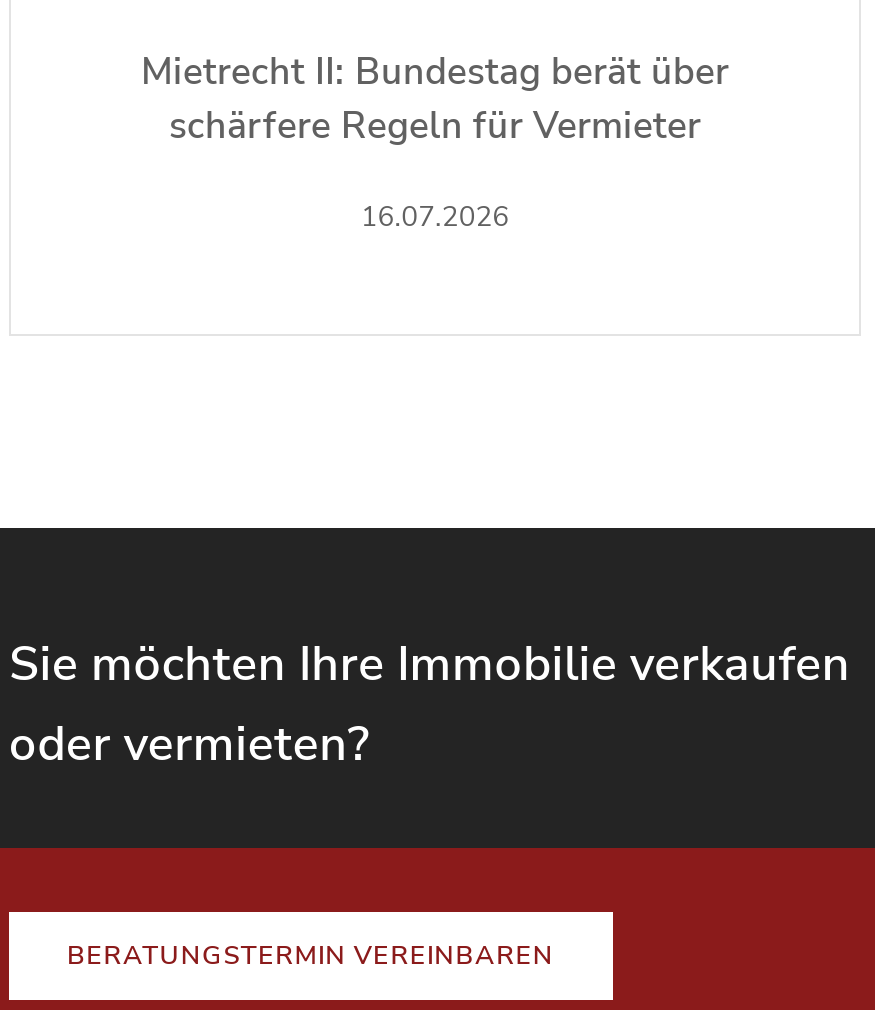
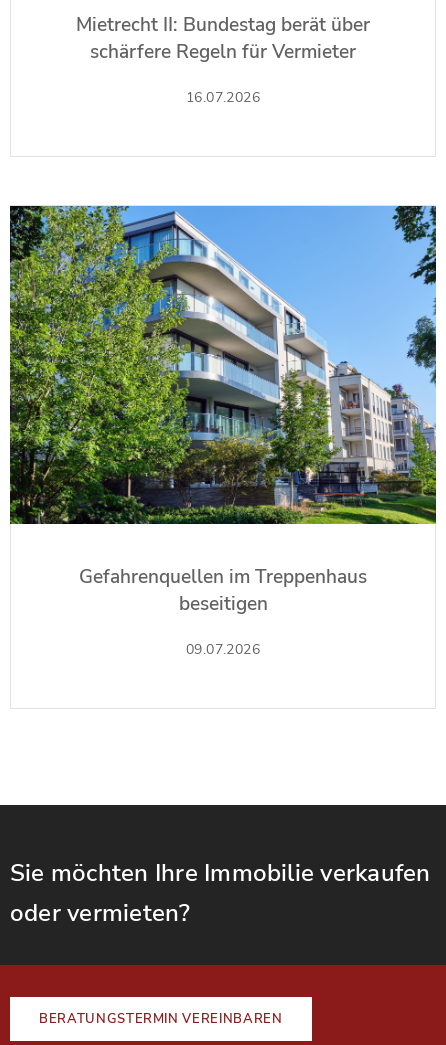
none -> [9,205,437,659] [image] | Gefahrenquellen im Treppenhaus | beseitigen | 09.07.2026

